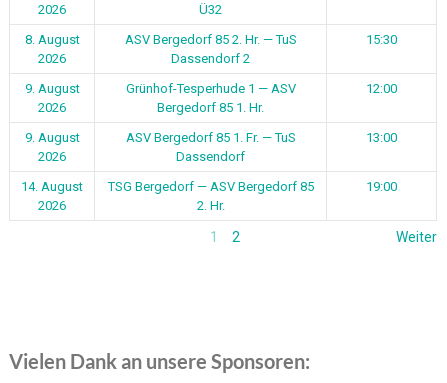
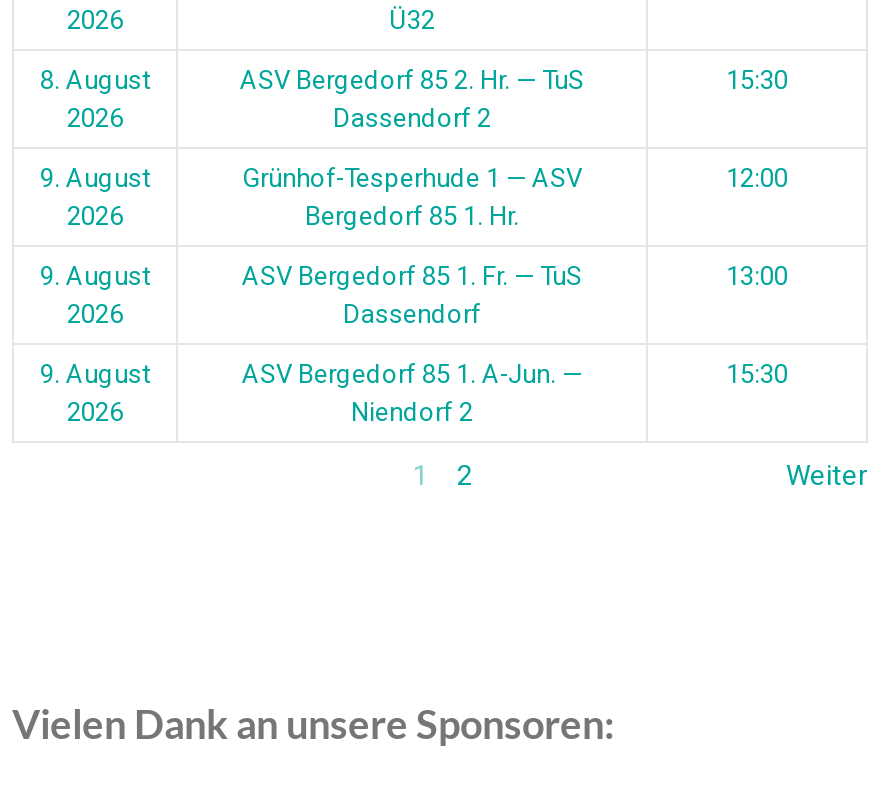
[21,179,83,194] 14. August -> [40,359,150,389] 9. August
[107,179,313,213] TSG Bergedorf — ASV Bergedorf 85 | 2. Hr. -> [242,359,582,427] ASV Bergedorf 85 1. A-Jun. — | Niendorf 2
[366,179,397,194] 19:00 -> [726,359,788,389] 15:30

